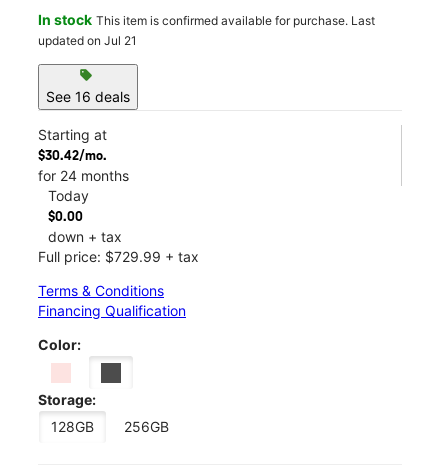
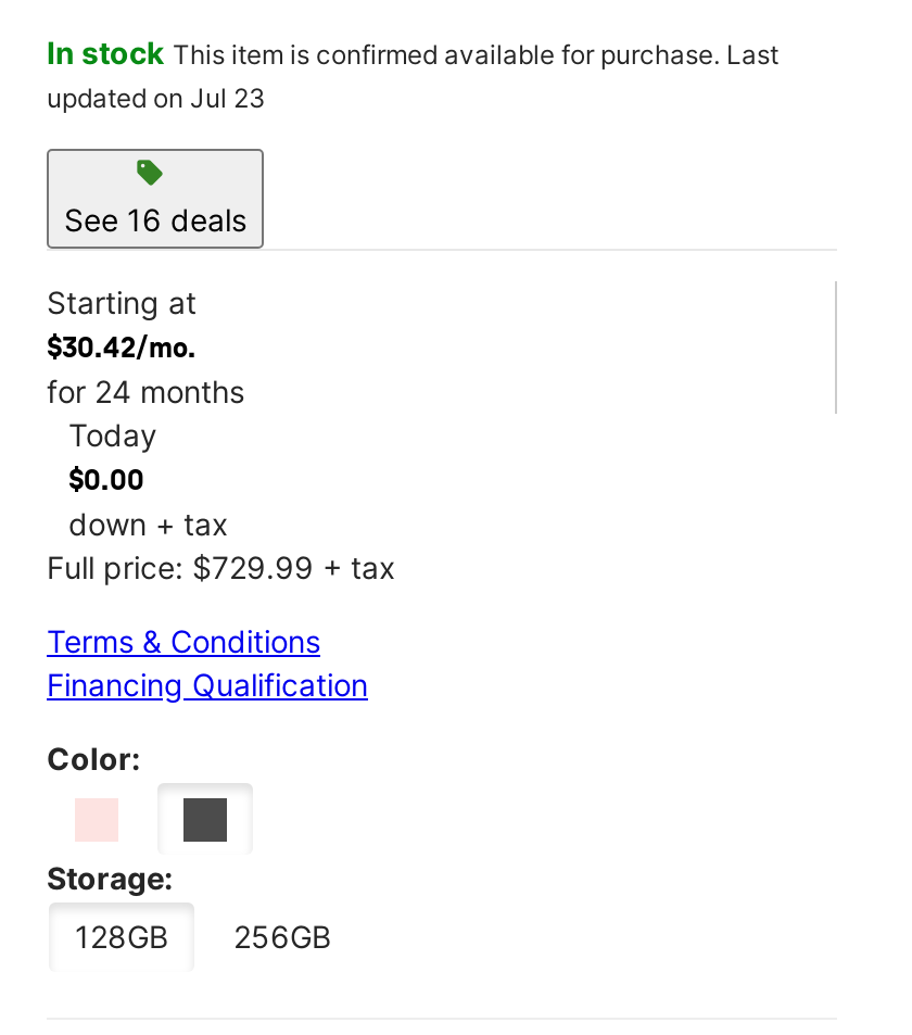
[38,33,137,48] updated on Jul 21 -> [47,81,266,114] updated on Jul 23

